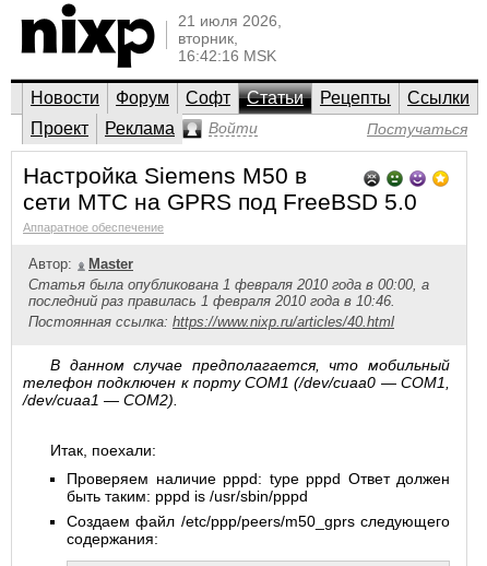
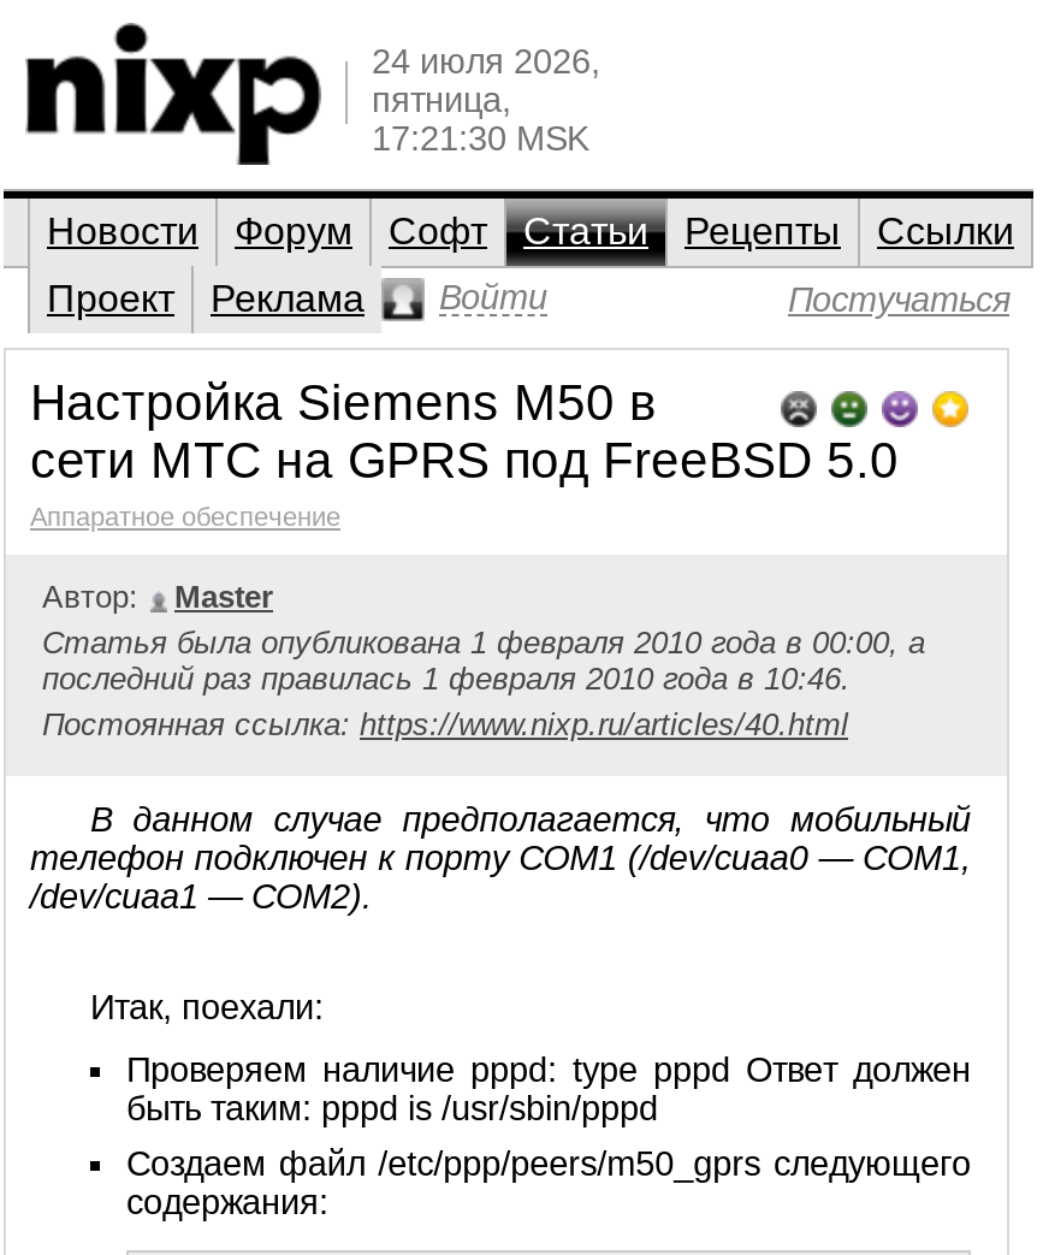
[178,12,282,64] 21 июля 2026, | вторник, | 16:42:16 MSK -> [372,42,600,158] 24 июля 2026, | пятница, | 17:21:30 MSK

